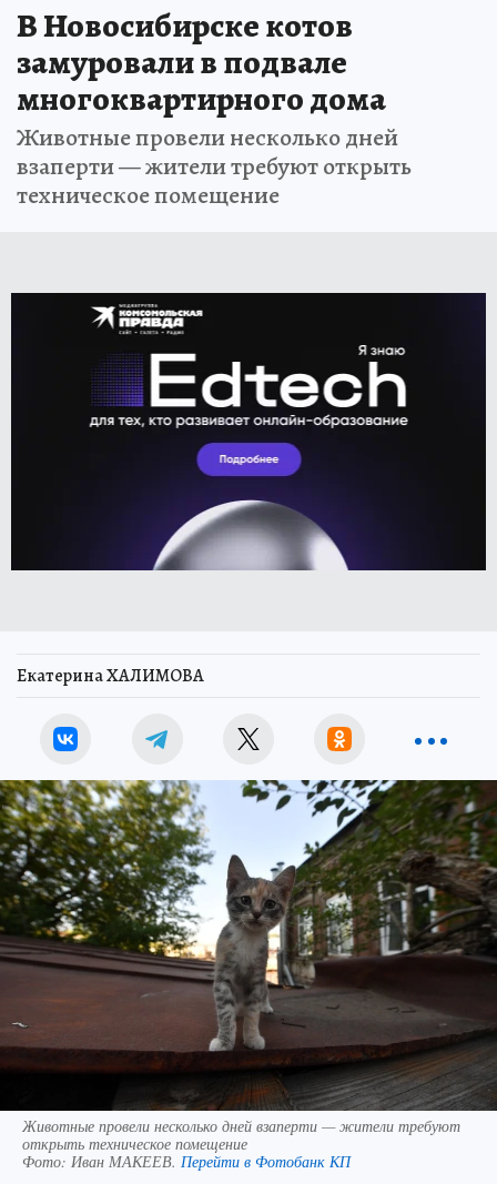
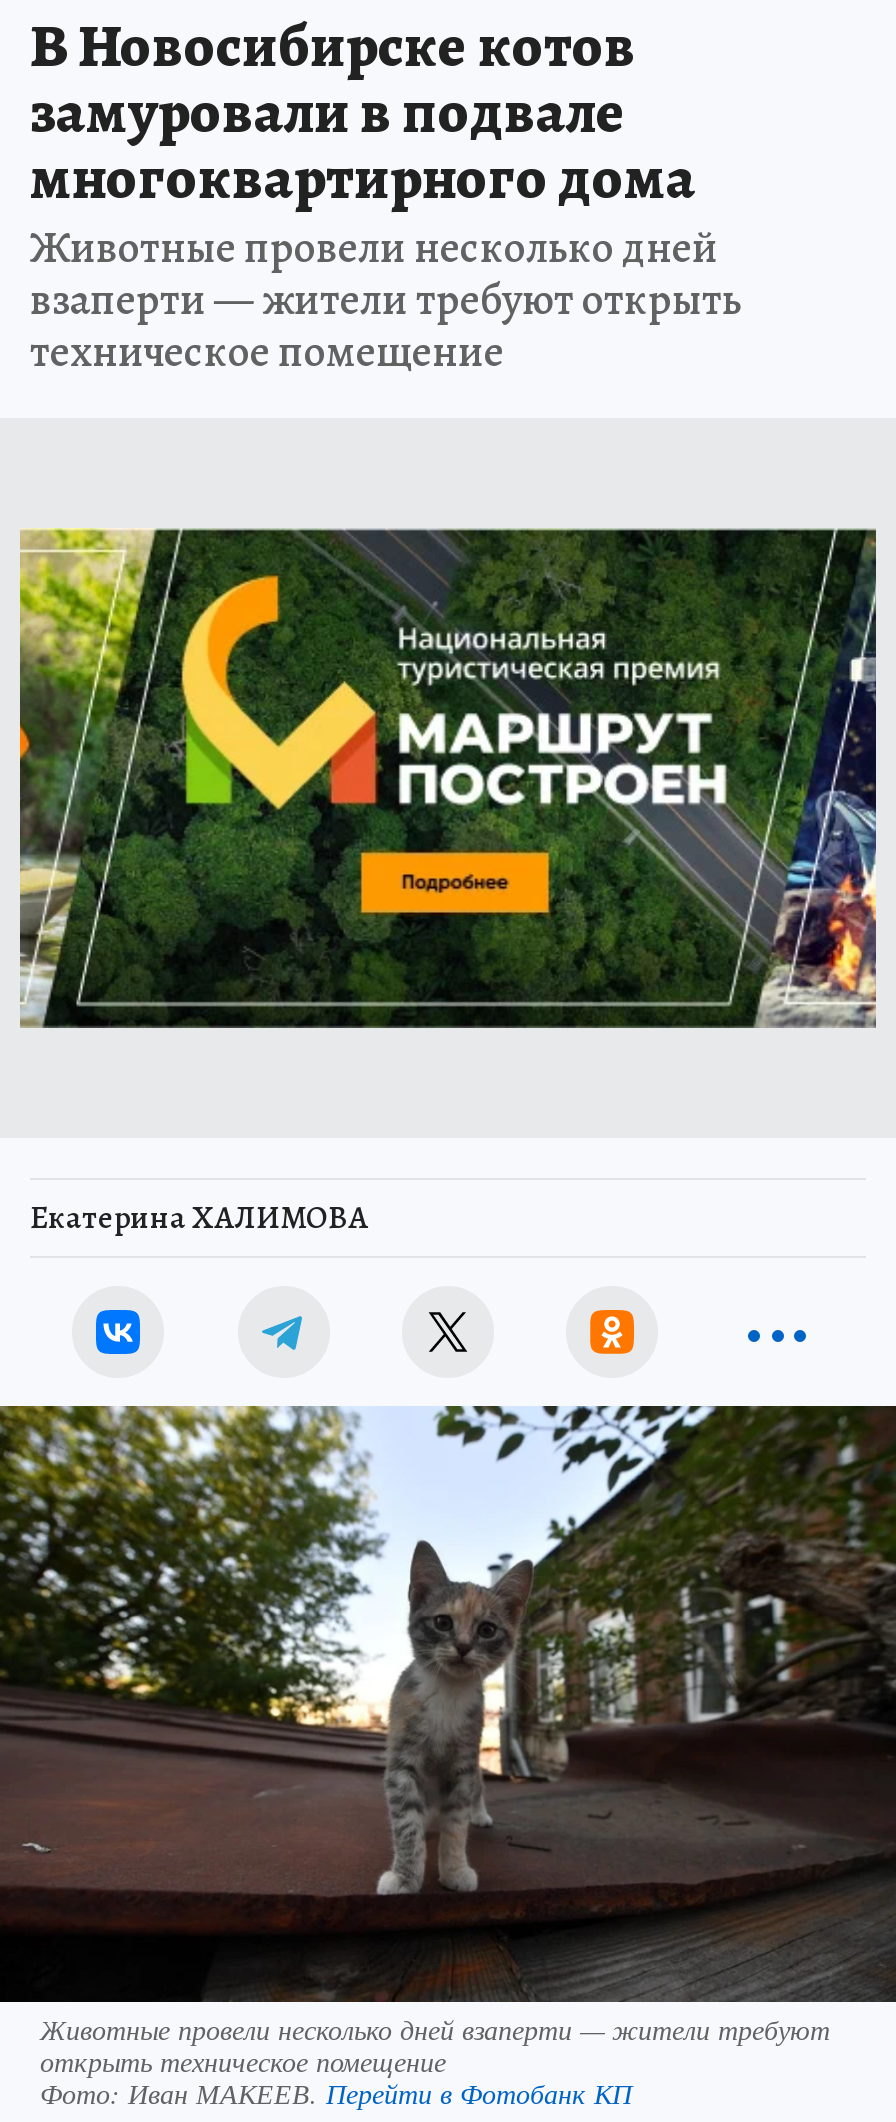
[10,292,487,570] [image] -> [18,528,878,1030] [image]

